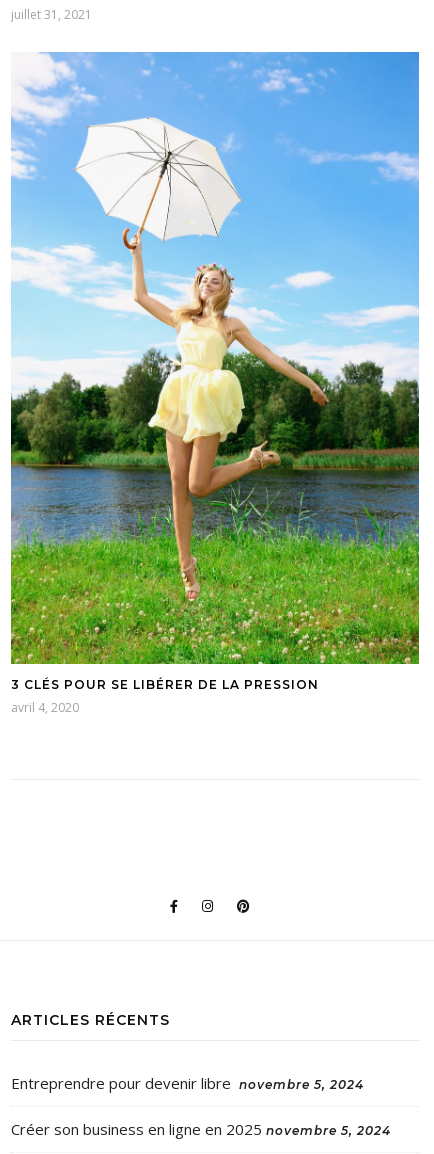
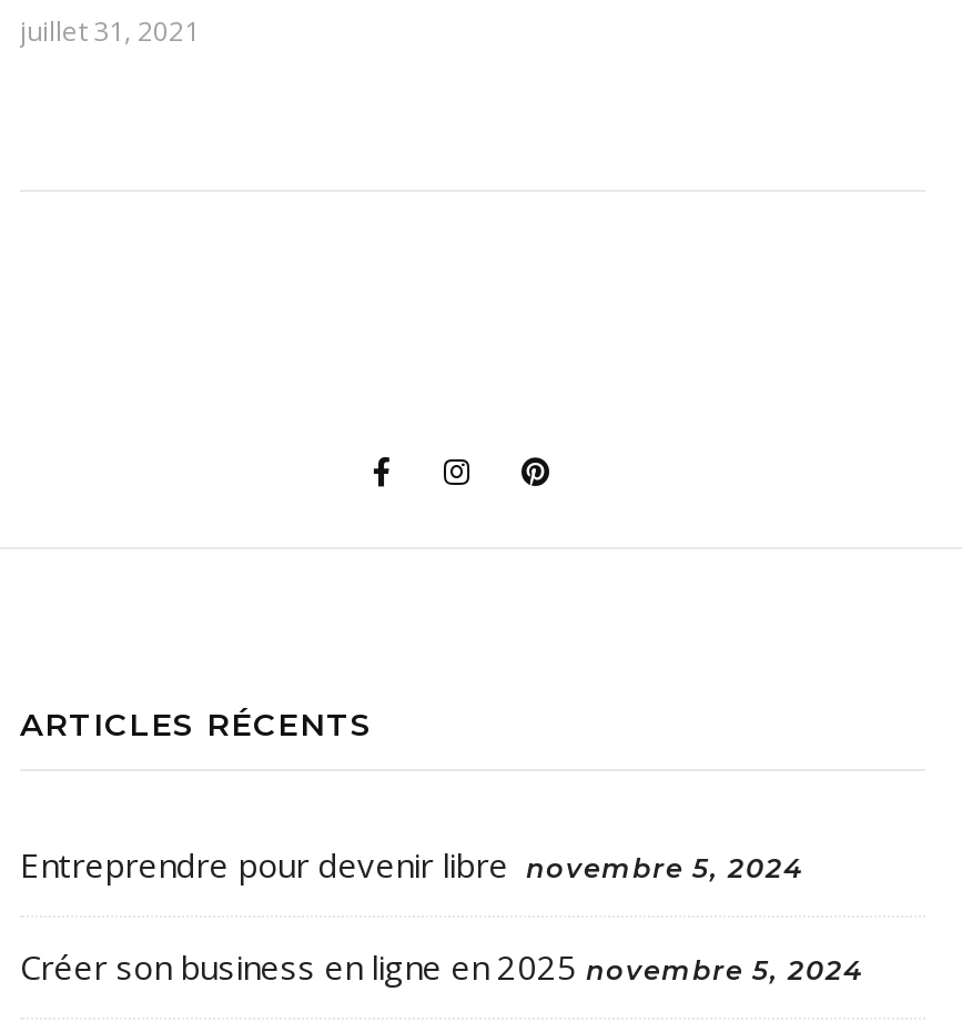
[10,51,420,716] [image] | 3 CLÉS POUR SE LIBÉRER DE LA PRESSION | avril 4, 2020 -> none

